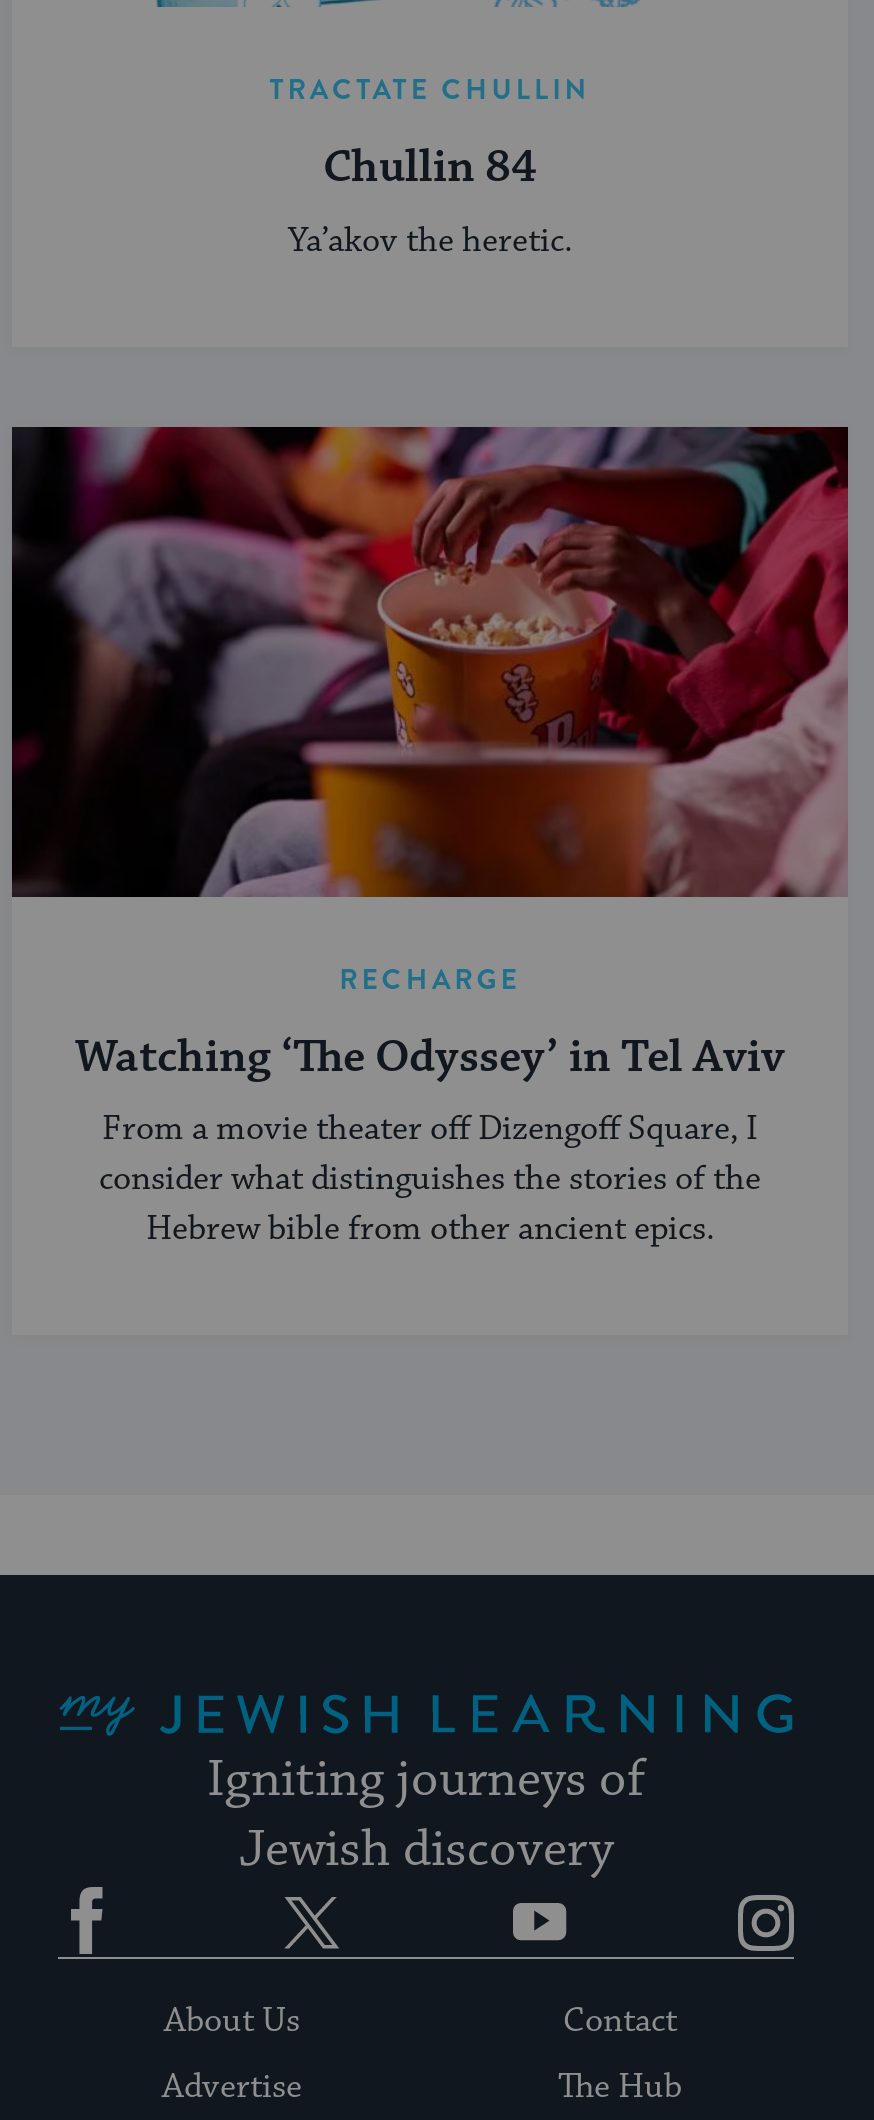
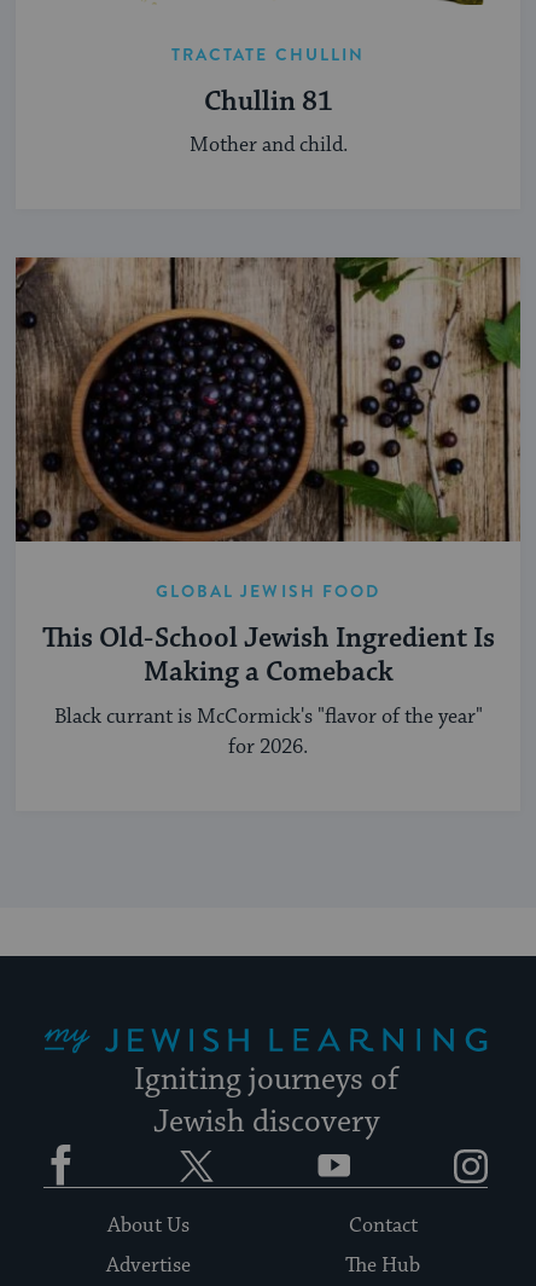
[288,139,572,262] Chullin 84 | Ya’akov the heretic. -> [189,84,347,159] Chullin 81 | Mother and child.
[10,424,850,999] [image] | RECHARGE -> [14,256,522,603] [image] | GLOBAL JEWISH FOOD
[75,1029,785,1252] Watching ‘The Odyssey’ in Tel Aviv | From a movie theater off Dizengoff Square, I | consider what distinguishes the stories of the | Hebrew bible from other ancient epics. -> [42,622,494,760] This Old-School Jewish Ingredient Is | Making a Comeback | Black currant is McCormick's "flavor of the year" | for 2026.

